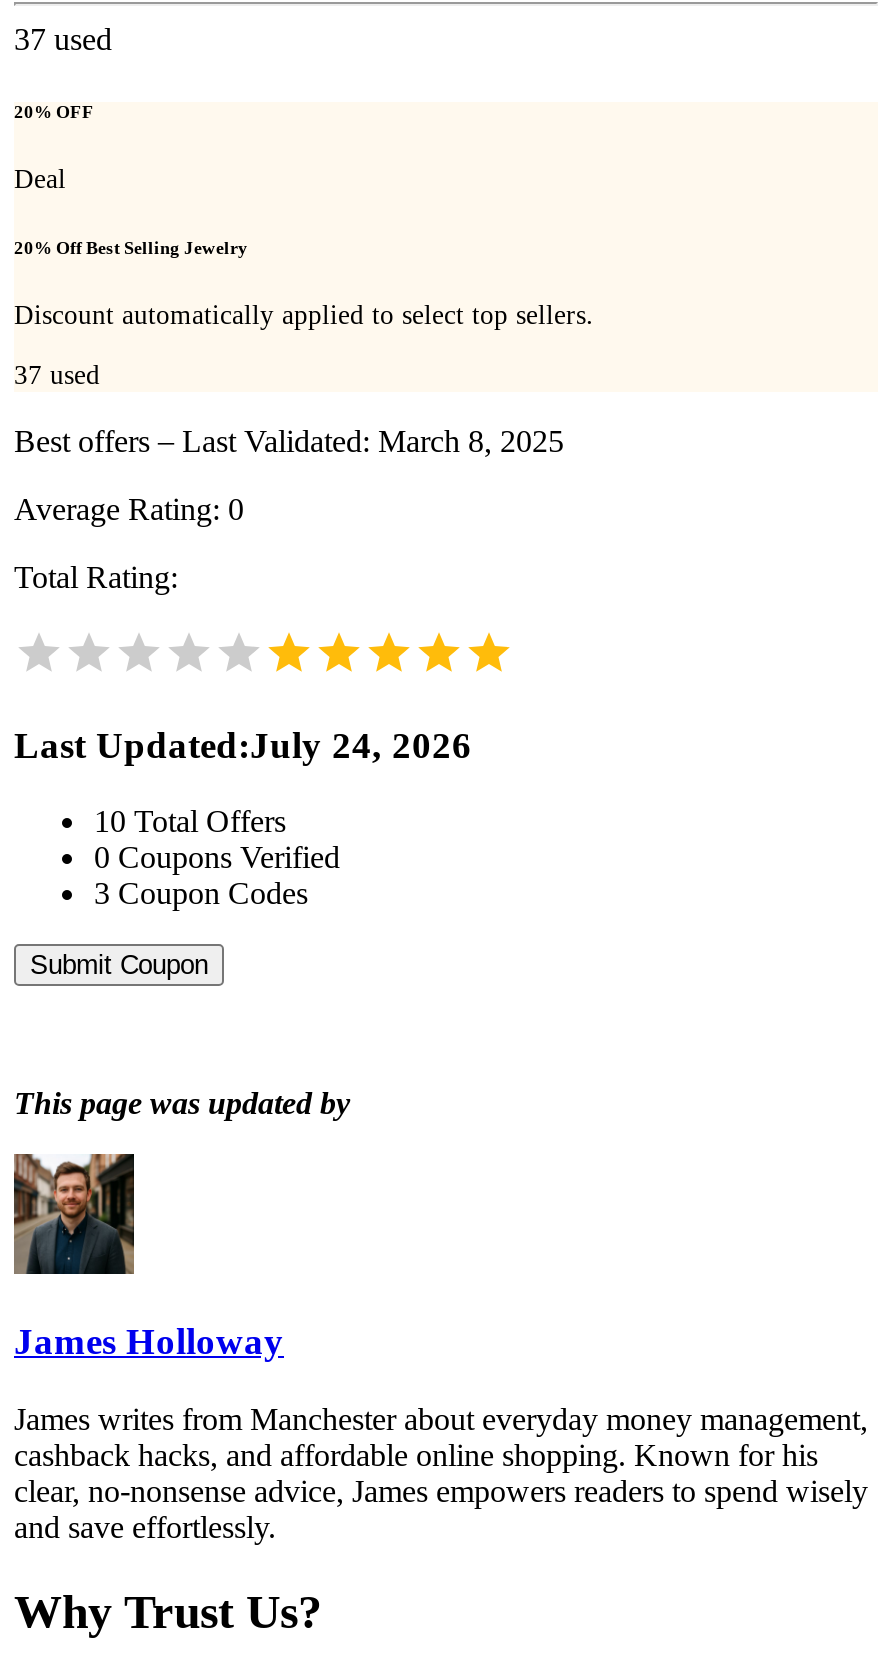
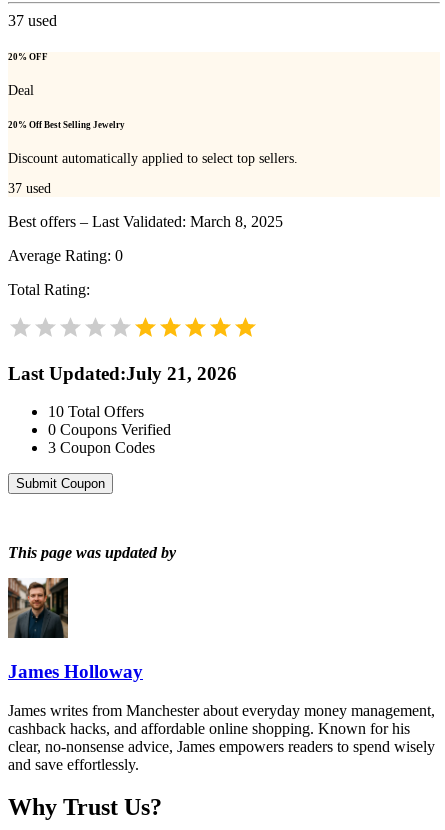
[14,723,472,765] Last Updated:July 24, 2026 -> [8,363,237,384] Last Updated:July 21, 2026

